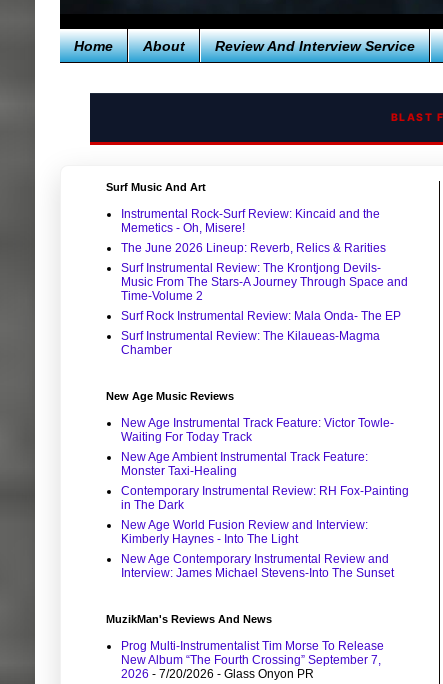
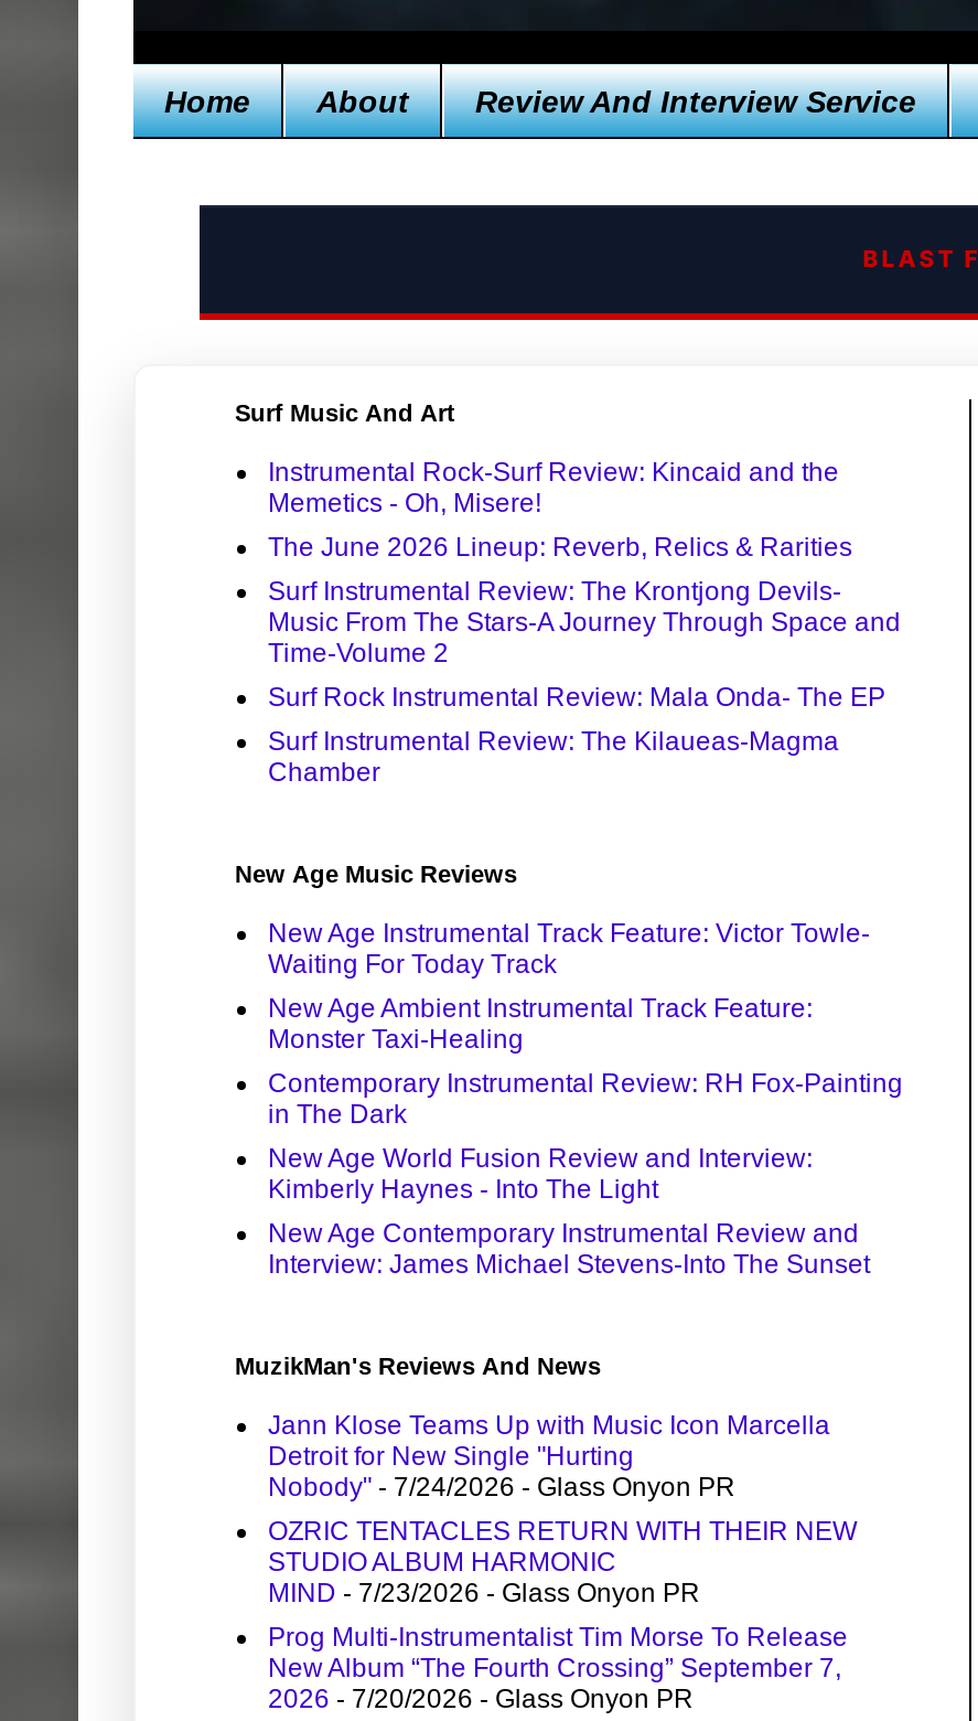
none -> [268,1410,857,1608] Jann Klose Teams Up with Music Icon Marcella | Detroit for New Single "Hurting | Nobody" - 7/24/2026 - Glass Onyon PR | OZRIC TENTACLES RETURN WITH THEIR NEW | STUDIO ALBUM HARMONIC | MIND - 7/23/2026 - Glass Onyon PR

